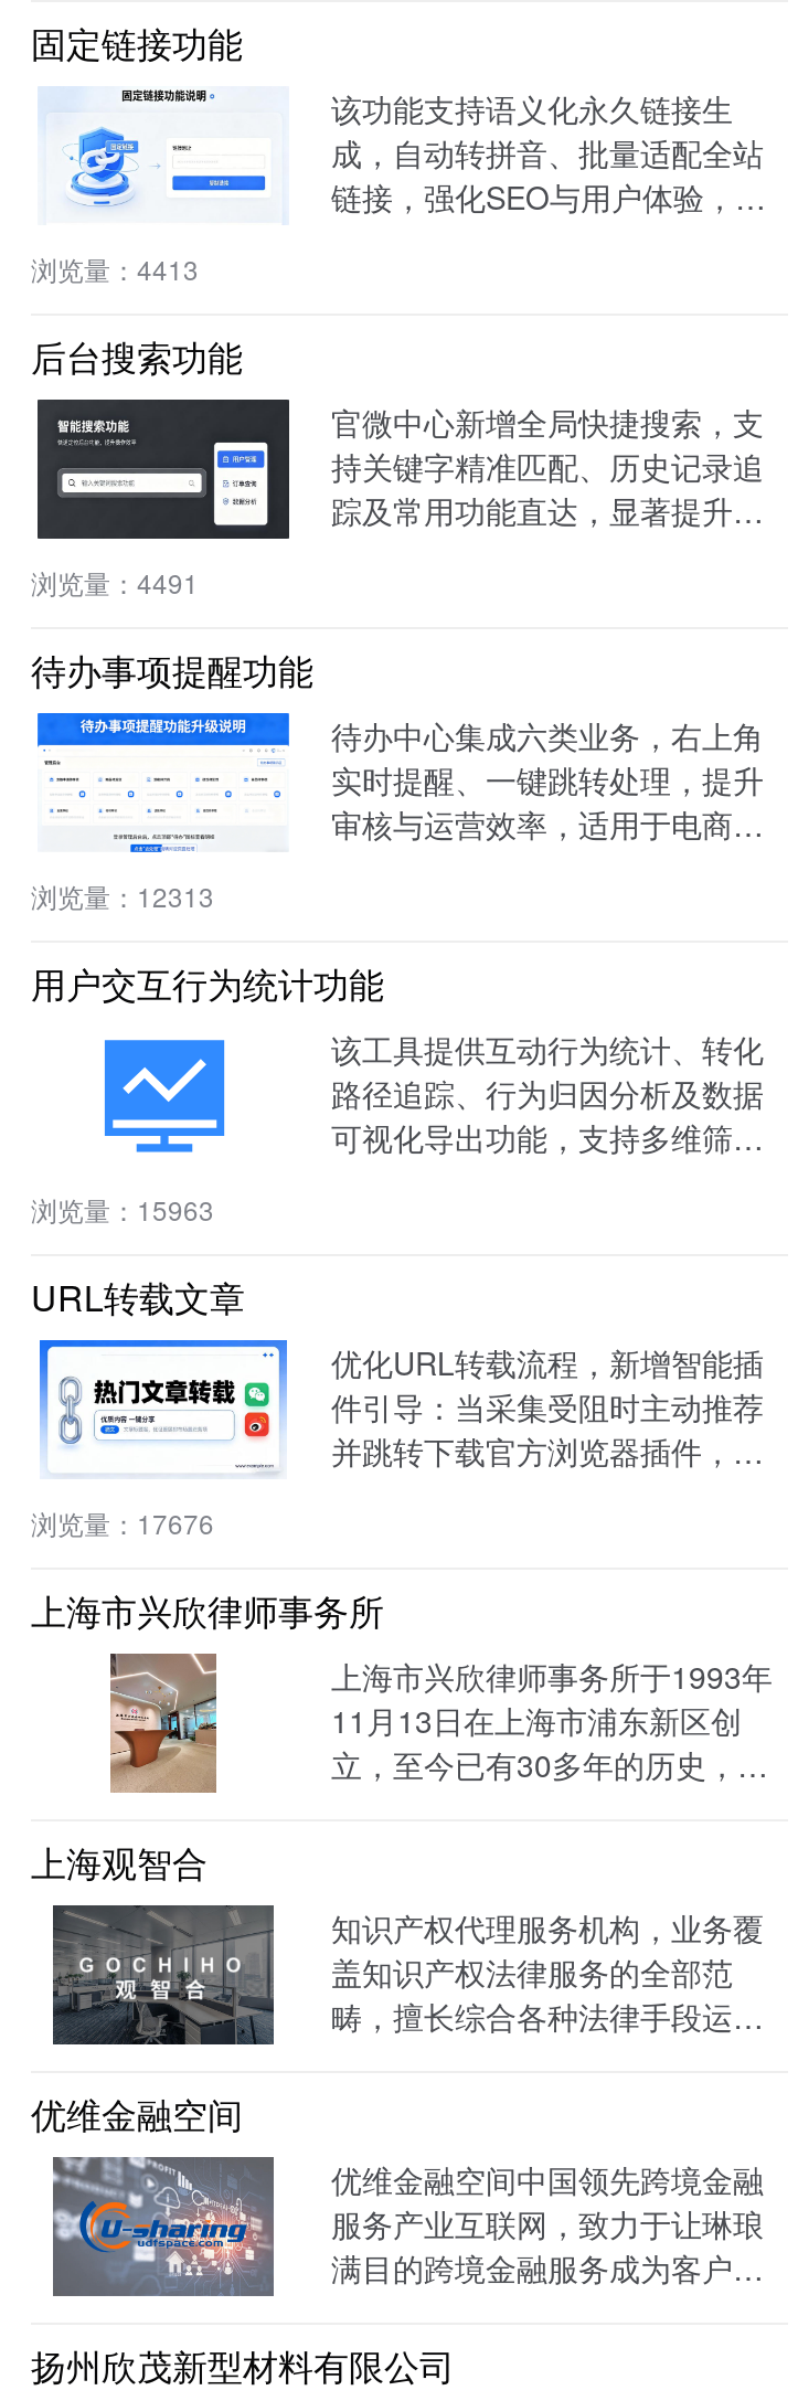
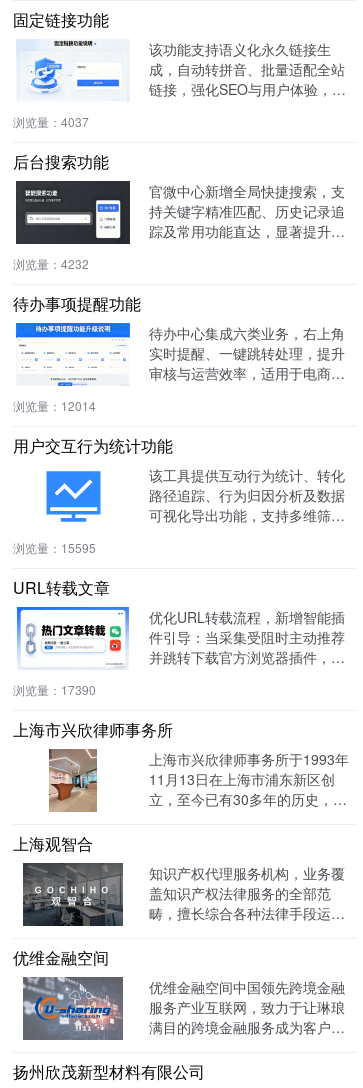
[31,249,199,287] 浏览量：4413 -> [13,113,89,130] 浏览量：4037
[31,563,199,600] 浏览量：4491 -> [13,255,89,272] 浏览量：4232
[31,876,214,914] 浏览量：12313 -> [13,397,96,414] 浏览量：12014
[31,1190,214,1227] 浏览量：15963 -> [13,539,96,556] 浏览量：15595
[31,1503,214,1541] 浏览量：17676 -> [13,681,96,698] 浏览量：17390

